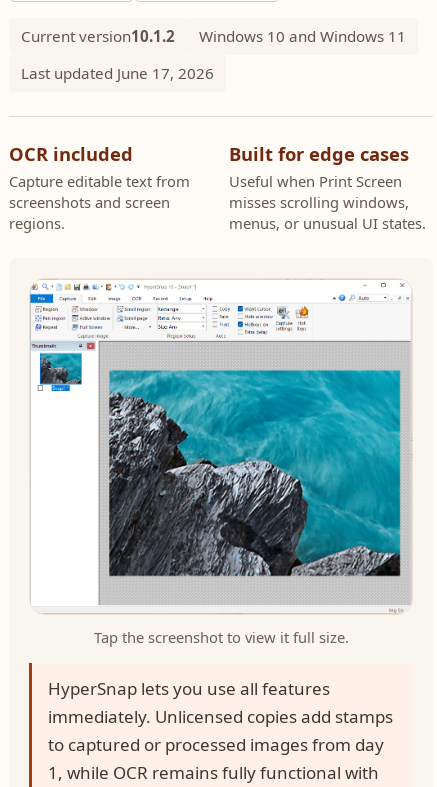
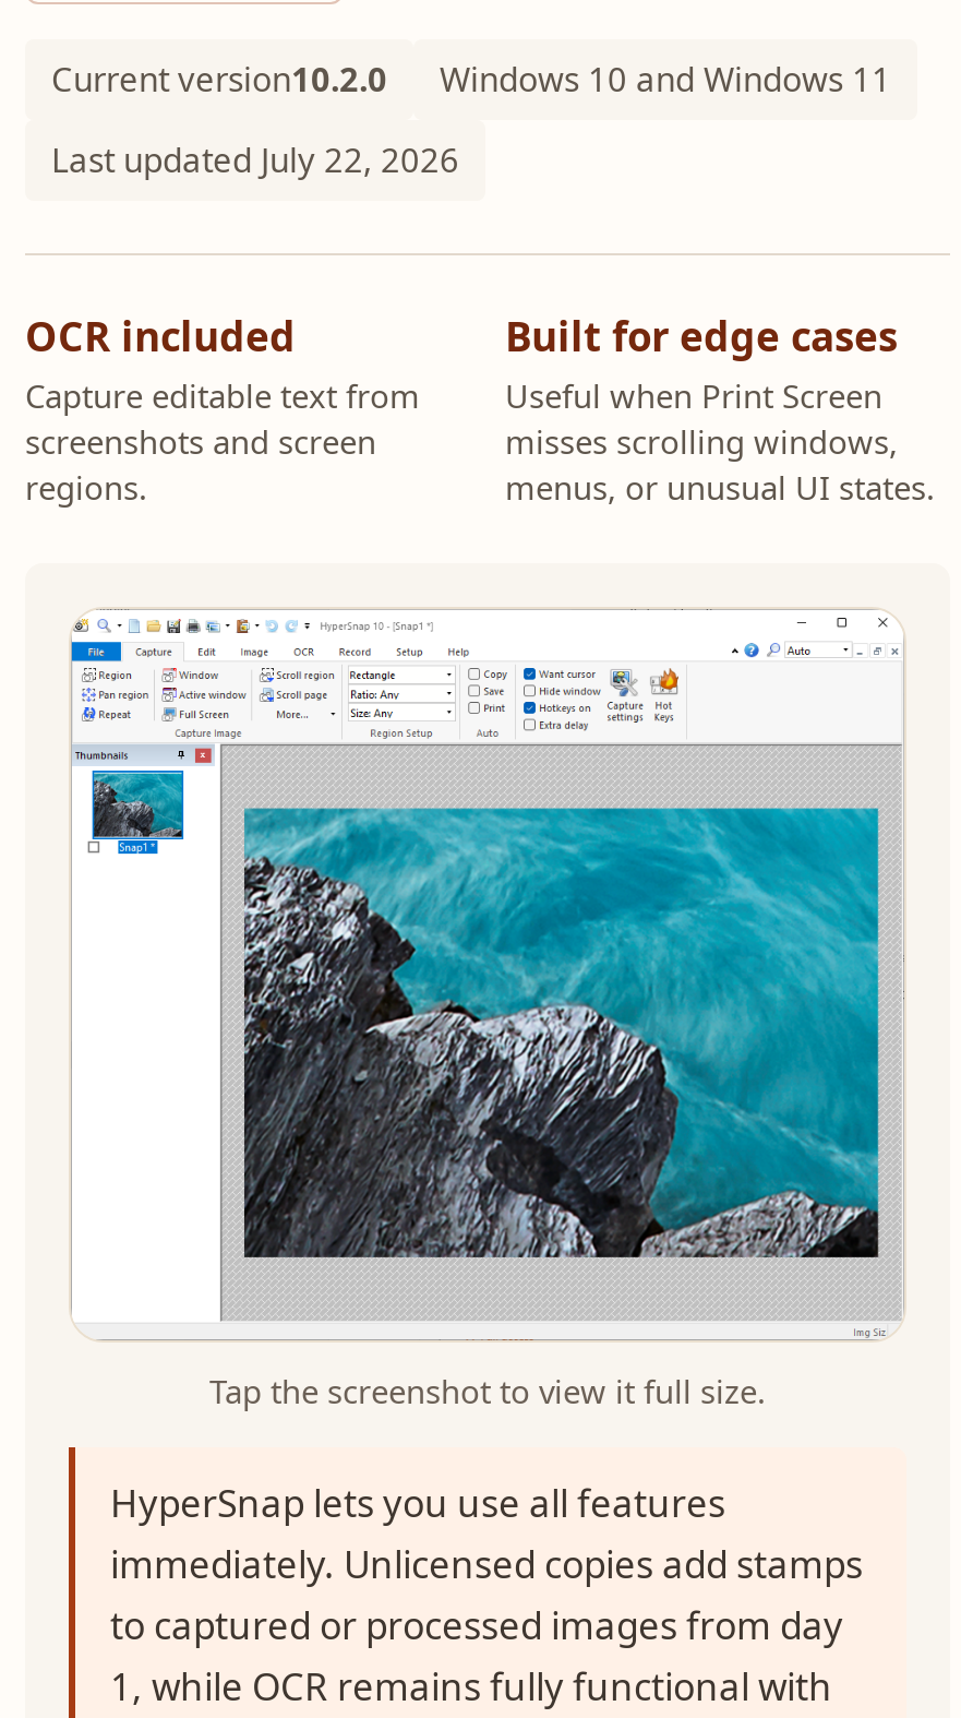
[21,26,175,46] Current version10.1.2 -> [51,57,387,100] Current version10.2.0
[21,63,214,83] Last updated June 17, 2026 -> [51,138,459,181] Last updated July 22, 2026

